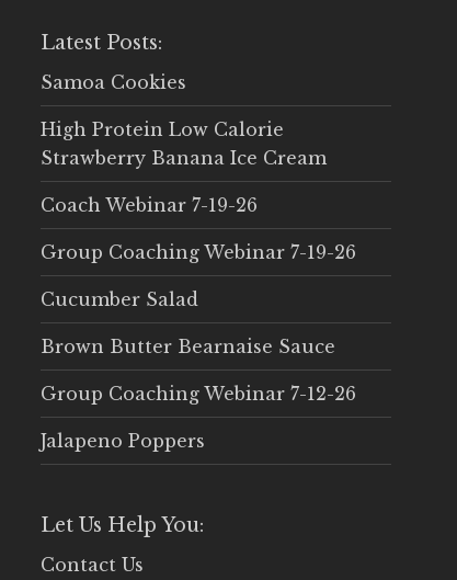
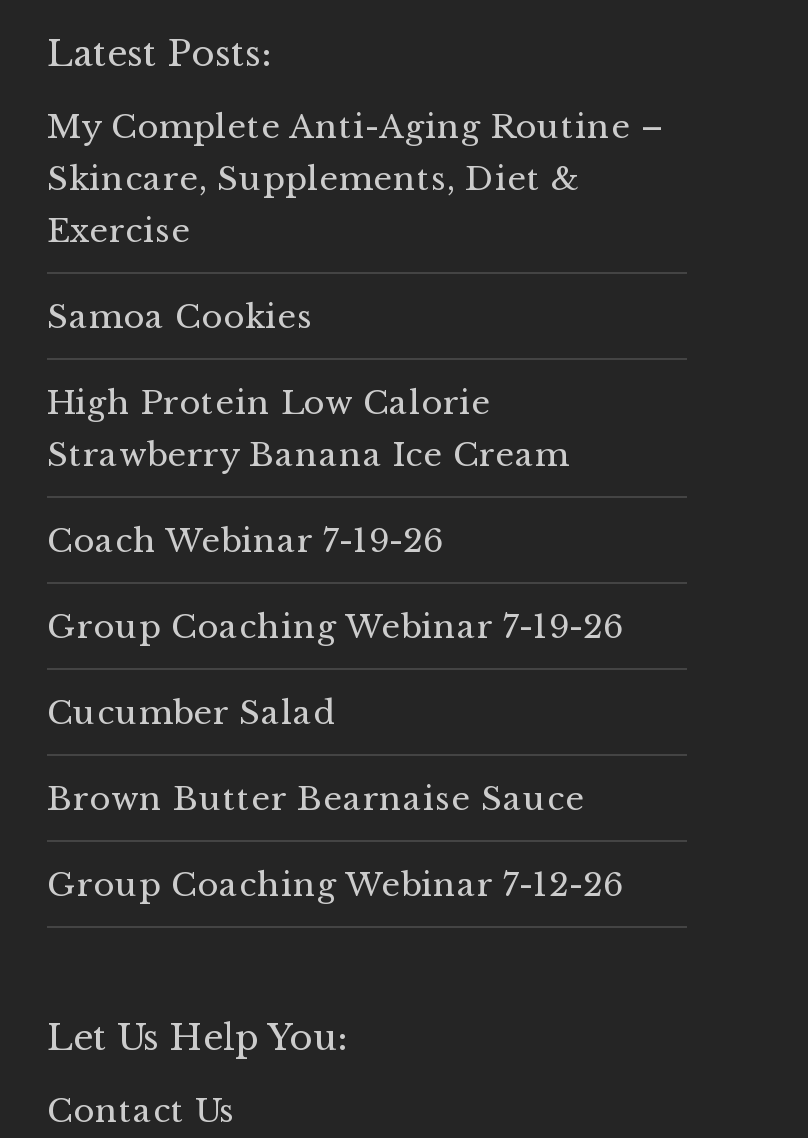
none -> [47,106,663,250] My Complete Anti-Aging Routine – | Skincare, Supplements, Diet & | Exercise
moved [41,71,356,405] -> [47,296,623,904]: Samoa Cookies | High Protein Low Calorie | Strawberry Banana Ice Cream | Coach Webinar 7-19-26 | Group Coaching Webinar 7-19-26 | Cucumber Salad | Brown Butter Bearnaise Sauce | Group Coaching Webinar 7-12-26
[41,430,205,452] Jalapeno Poppers -> none

